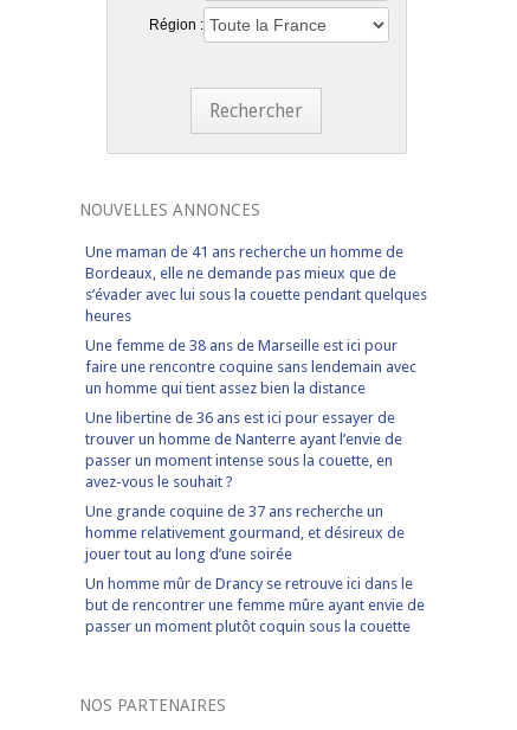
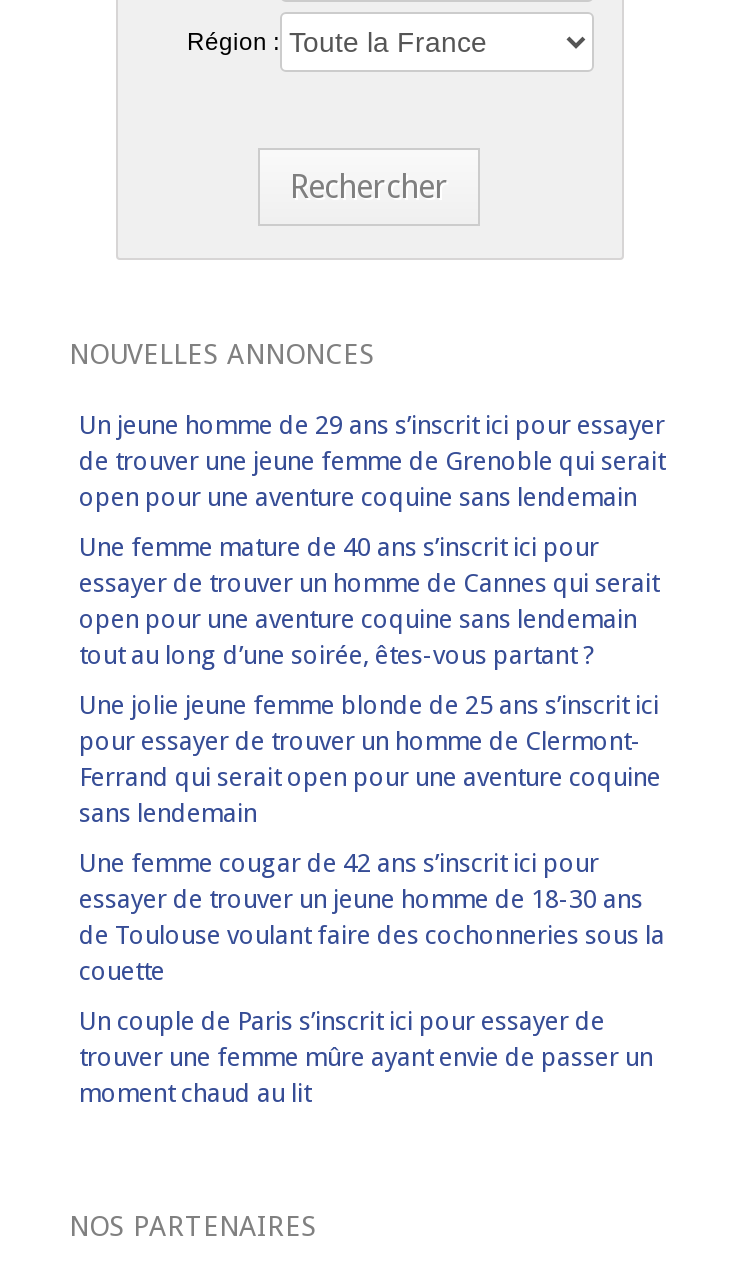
[85,243,426,324] Une maman de 41 ans recherche un homme de | Bordeaux, elle ne demande pas mieux que de | s’évader avec lui sous la couette pendant quelques | heures -> [79,410,665,512] Un jeune homme de 29 ans s’inscrit ici pour essayer | de trouver une jeune femme de Grenoble qui serait | open pour une aventure coquine sans lendemain
[85,336,416,397] Une femme de 38 ans de Marseille est ici pour | faire une rencontre coquine sans lendemain avec | un homme qui tient assez bien la distance -> [79,532,659,670] Une femme mature de 40 ans s’inscrit ici pour | essayer de trouver un homme de Cannes qui serait | open pour une aventure coquine sans lendemain | tout au long d’une soirée, êtes-vous partant ?
[85,409,402,490] Une libertine de 36 ans est ici pour essayer de | trouver un homme de Nanterre ayant l’envie de | passer un moment intense sous la couette, en | avez-vous le souhait ? -> [79,690,661,828] Une jolie jeune femme blonde de 25 ans s’inscrit ici | pour essayer de trouver un homme de Clermont- | Ferrand qui serait open pour une aventure coquine | sans lendemain
[85,502,404,563] Une grande coquine de 37 ans recherche un | homme relativement gourmand, et désireux de | jouer tout au long d’une soirée -> [79,848,665,986] Une femme cougar de 42 ans s’inscrit ici pour | essayer de trouver un jeune homme de 18-30 ans | de Toulouse voulant faire des cochonneries sous la | couette
[85,575,424,635] Un homme mûr de Drancy se retrouve ici dans le | but de rencontrer une femme mûre ayant envie de | passer un moment plutôt coquin sous la couette -> [79,1006,653,1108] Un couple de Paris s’inscrit ici pour essayer de | trouver une femme mûre ayant envie de passer un | moment chaud au lit

